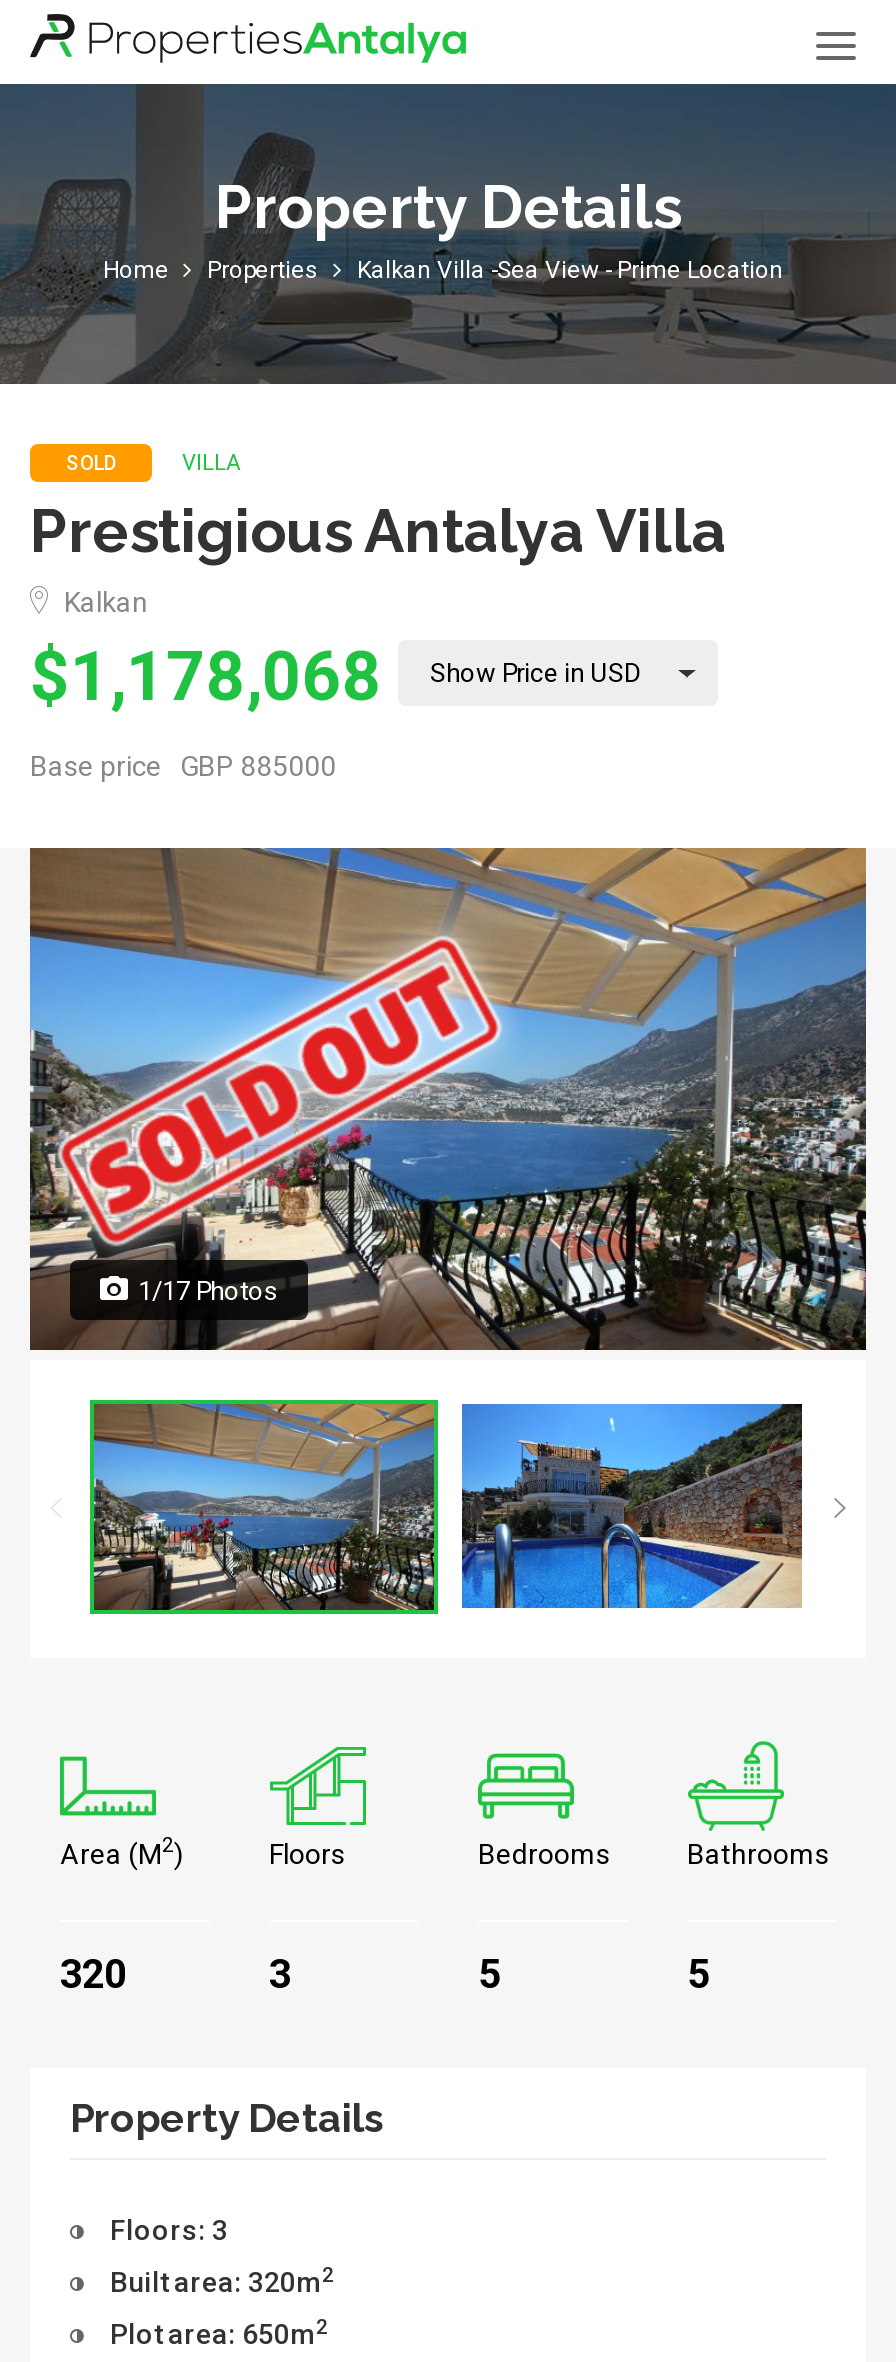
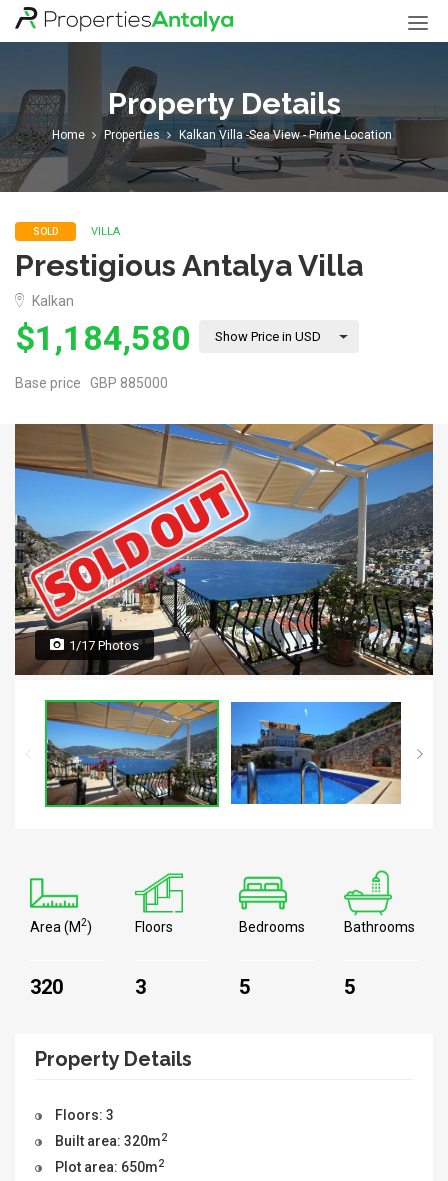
[30,636,642,716] $1,178,068 Show Price in USD -> [15,318,321,358] $1,184,580 Show Price in USD

